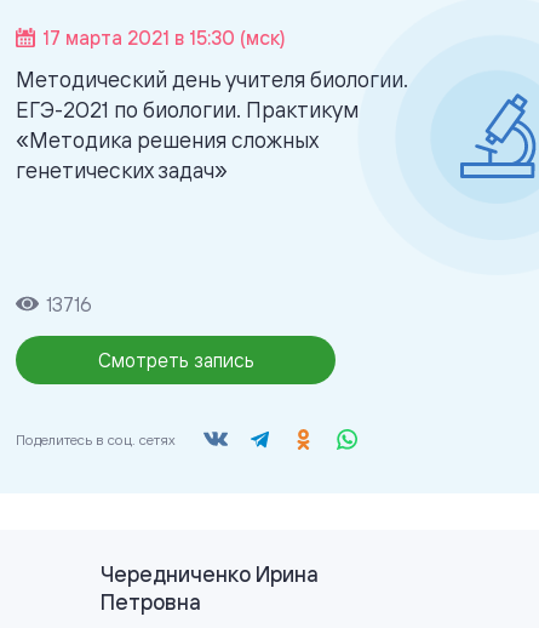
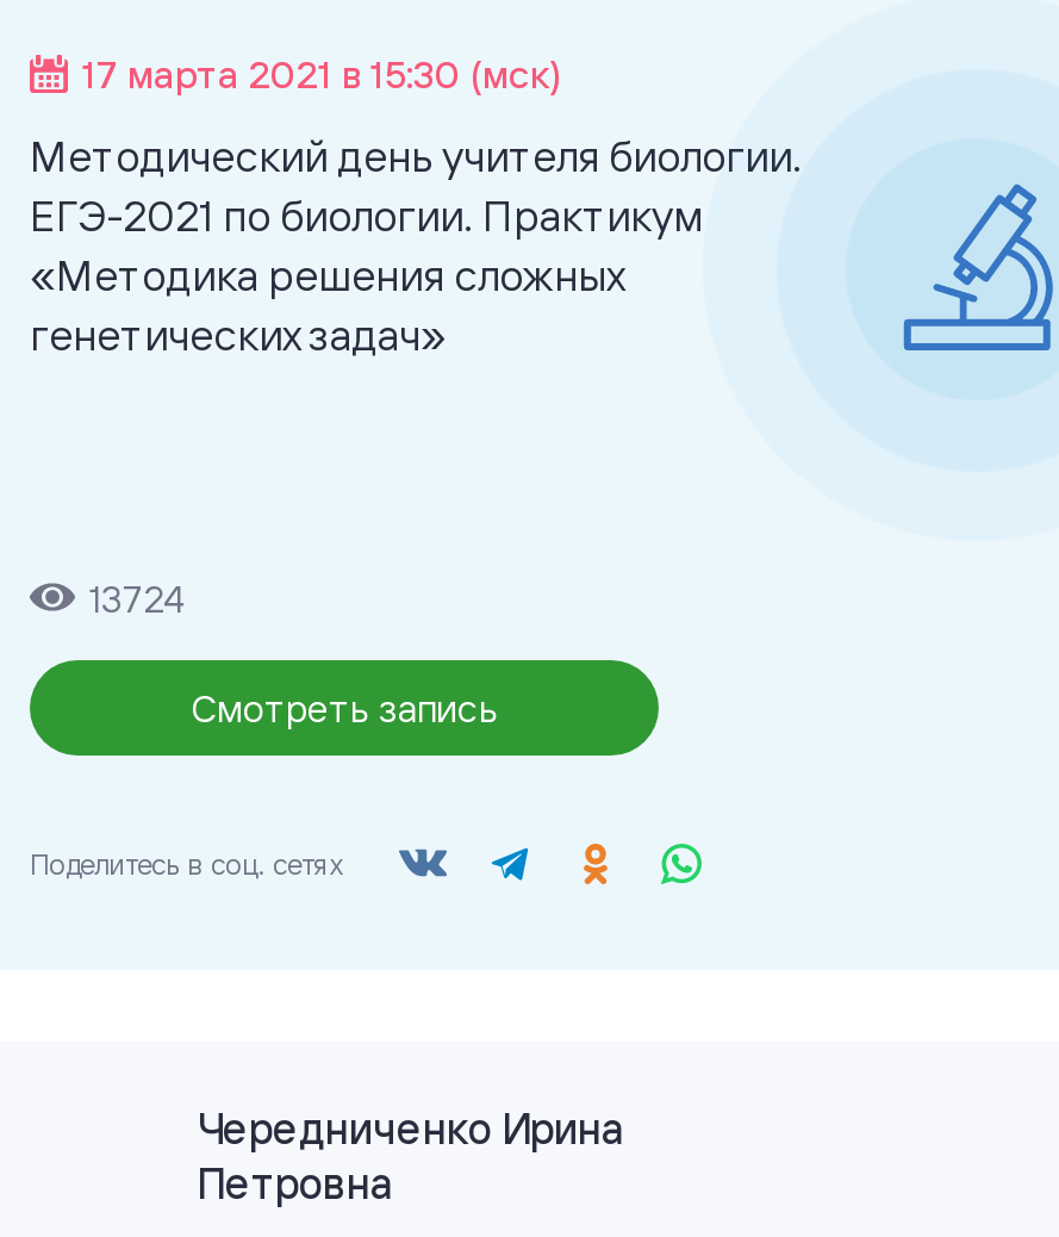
[46,292,92,316] 13716 -> [89,574,187,622] 13724

